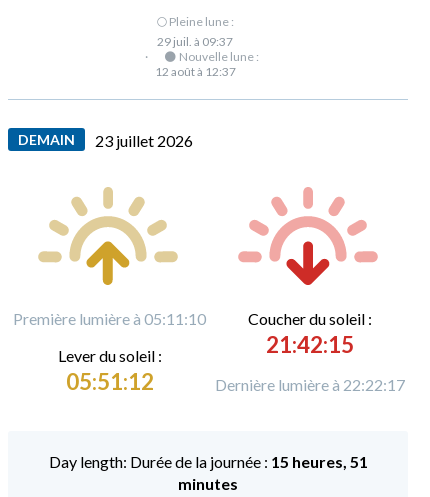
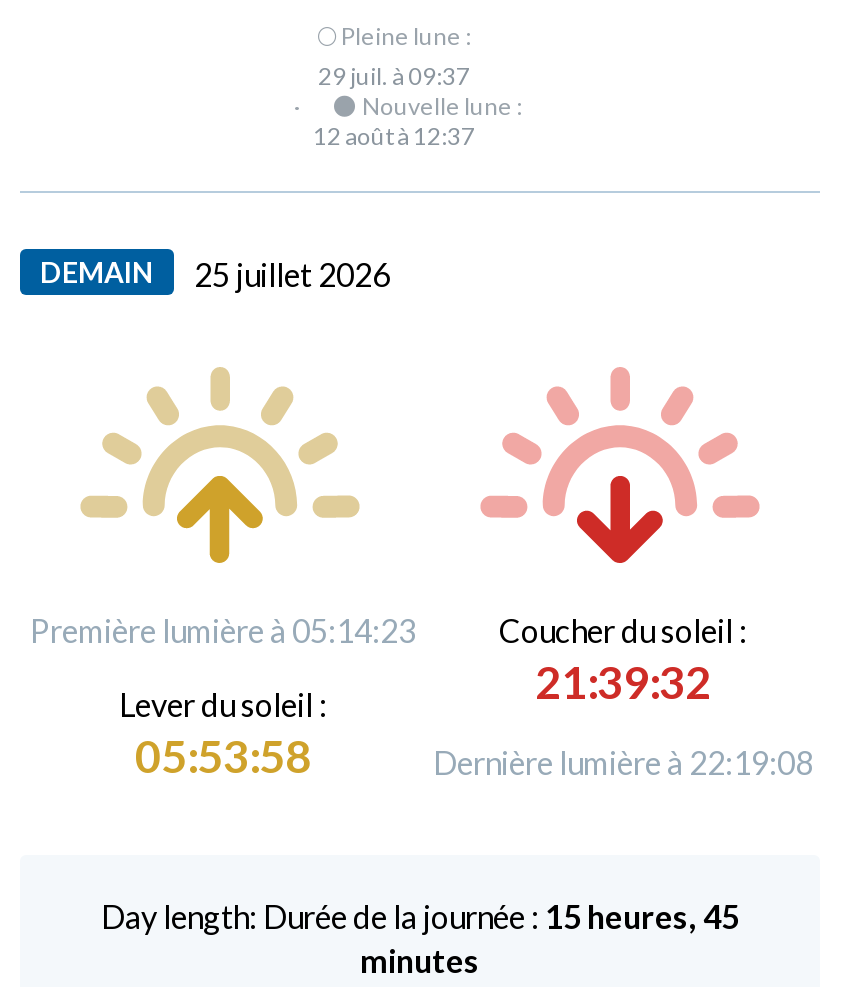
[18,131,193,150] DEMAIN 23 juillet 2026 -> [40,255,390,293] DEMAIN 25 juillet 2026
[13,309,206,328] Première lumière à 05:11:10 -> [30,611,416,649] Première lumière à 05:14:23
[265,331,353,358] 21:42:15 -> [535,655,711,709] 21:39:32
[65,368,153,395] 05:51:12 -> [135,729,311,783] 05:53:58
[214,375,404,394] Dernière lumière à 22:22:17 -> [433,743,813,781] Dernière lumière à 22:19:08
[129,452,367,471] Durée de la journée : 15 heures, 51 -> [263,897,739,935] Durée de la journée : 15 heures, 45

